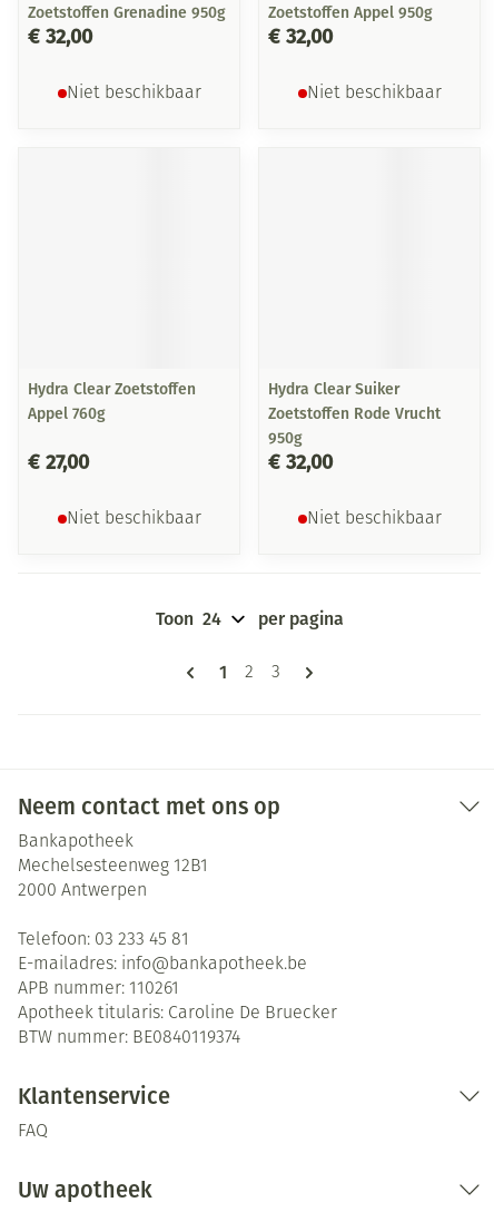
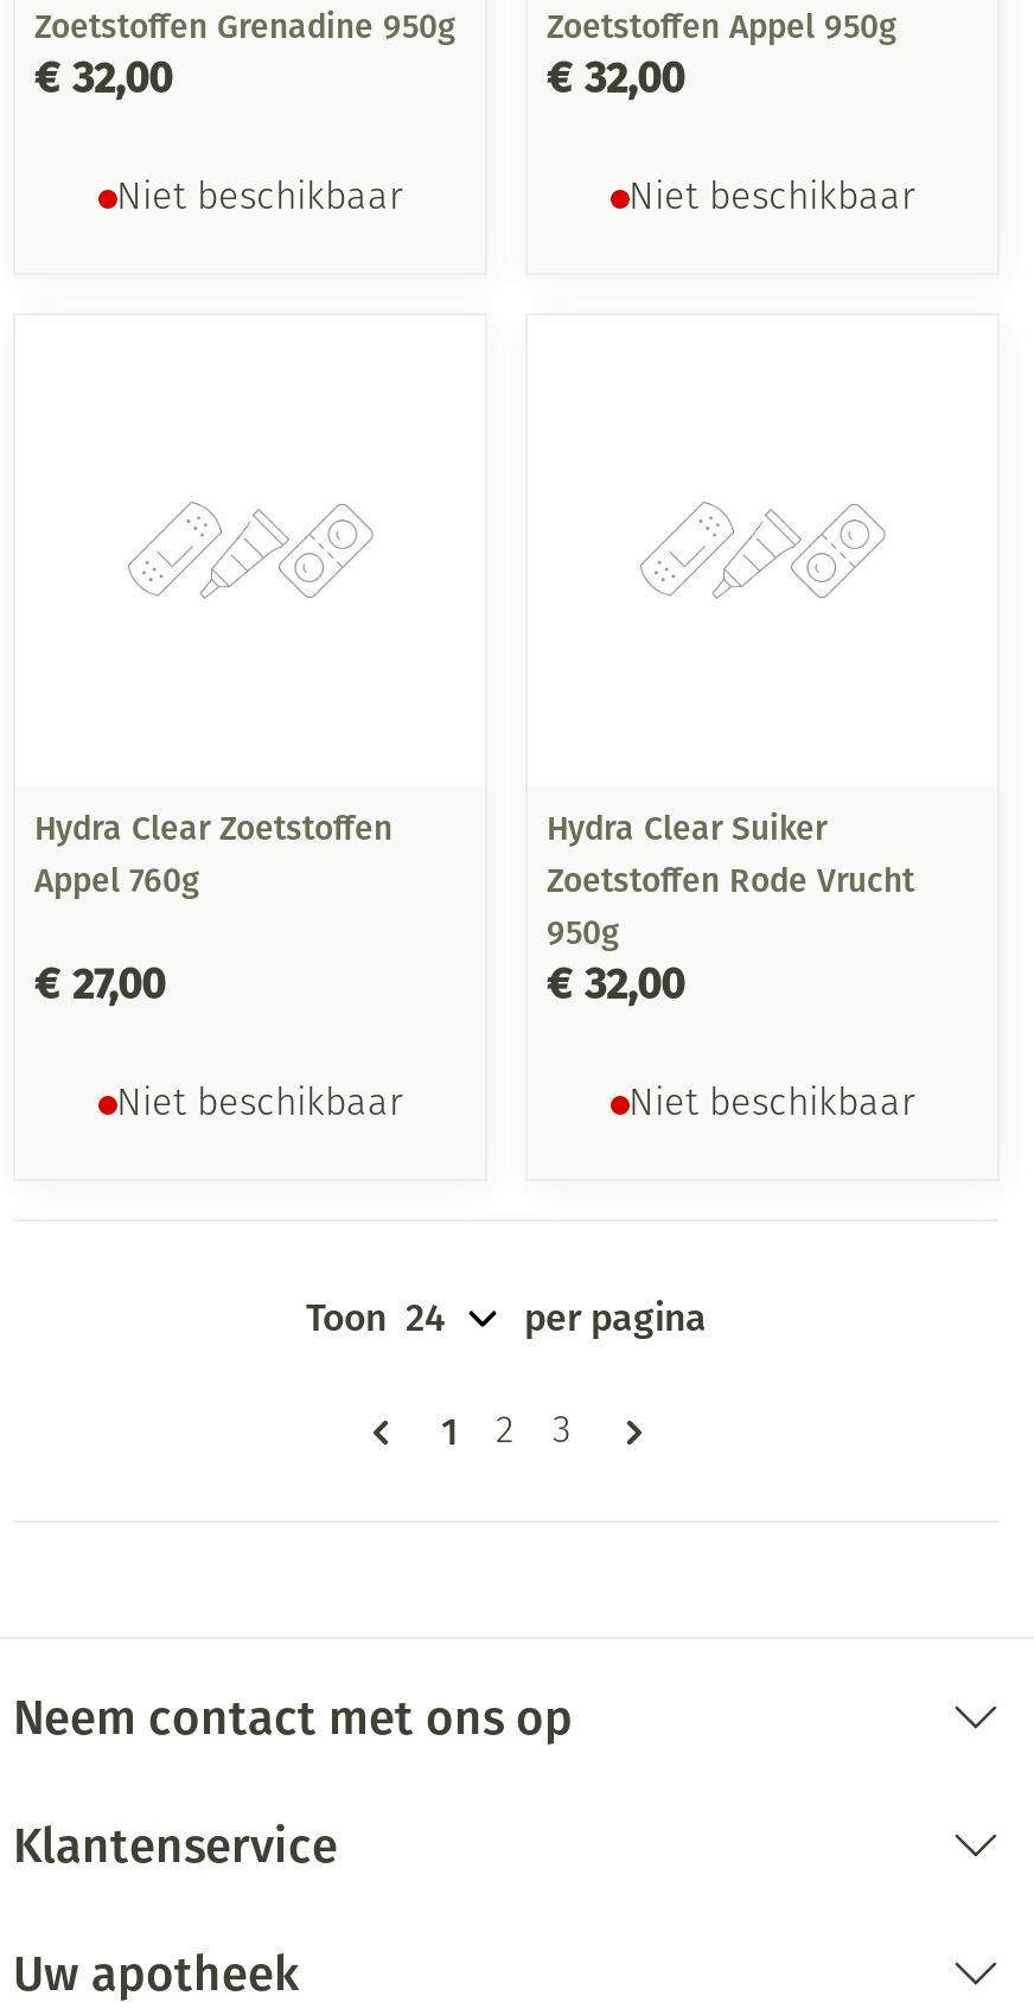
[18,833,337,1047] Bankapotheek | Mechelsesteenweg 12B1 | 2000 Antwerpen | Telefoon: 03 233 45 81 | E-mailadres: info@ bankapotheek.be | APB nummer: 110261 | Apotheek titularis: Caroline De Bruecker | BTW nummer: BE0840119374 -> none
[18,1123,48,1141] FAQ -> none

